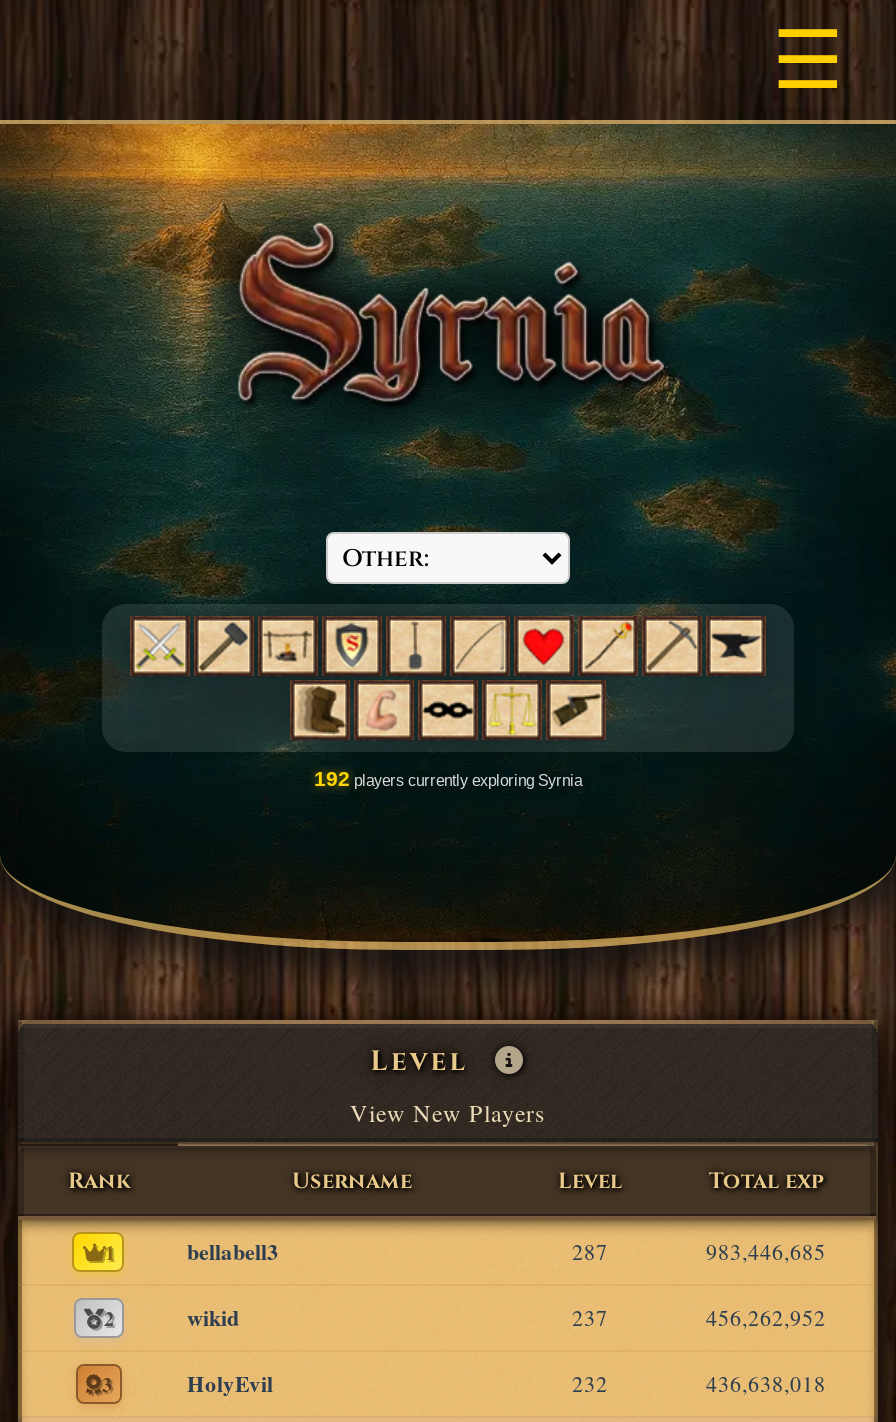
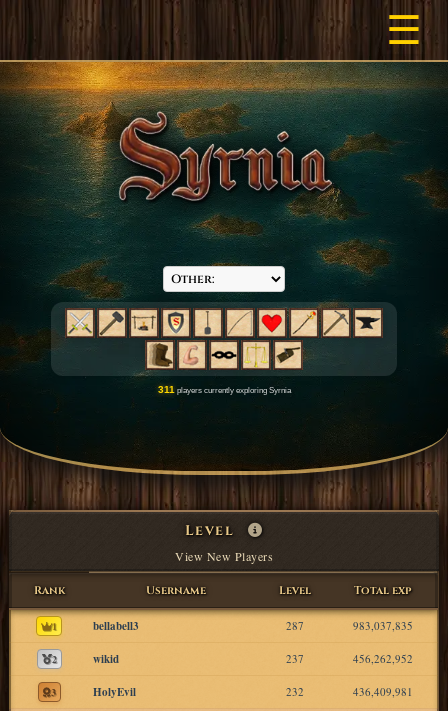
[314,768,582,790] 192 players currently exploring Syrnia -> [157,384,290,395] 311 players currently exploring Syrnia
[706,1236,826,1266] 983,446,685 -> [353,618,413,633] 983,037,835
[706,1368,826,1398] 436,638,018 -> [353,684,413,699] 436,409,981

